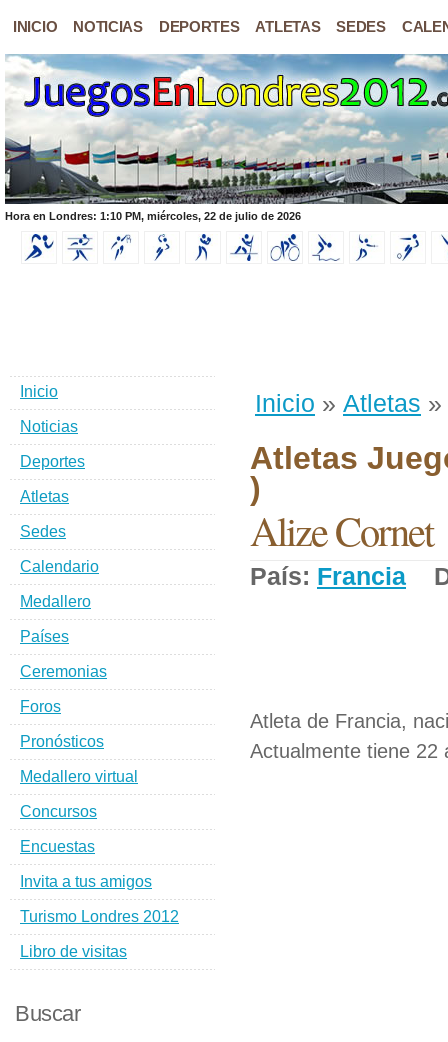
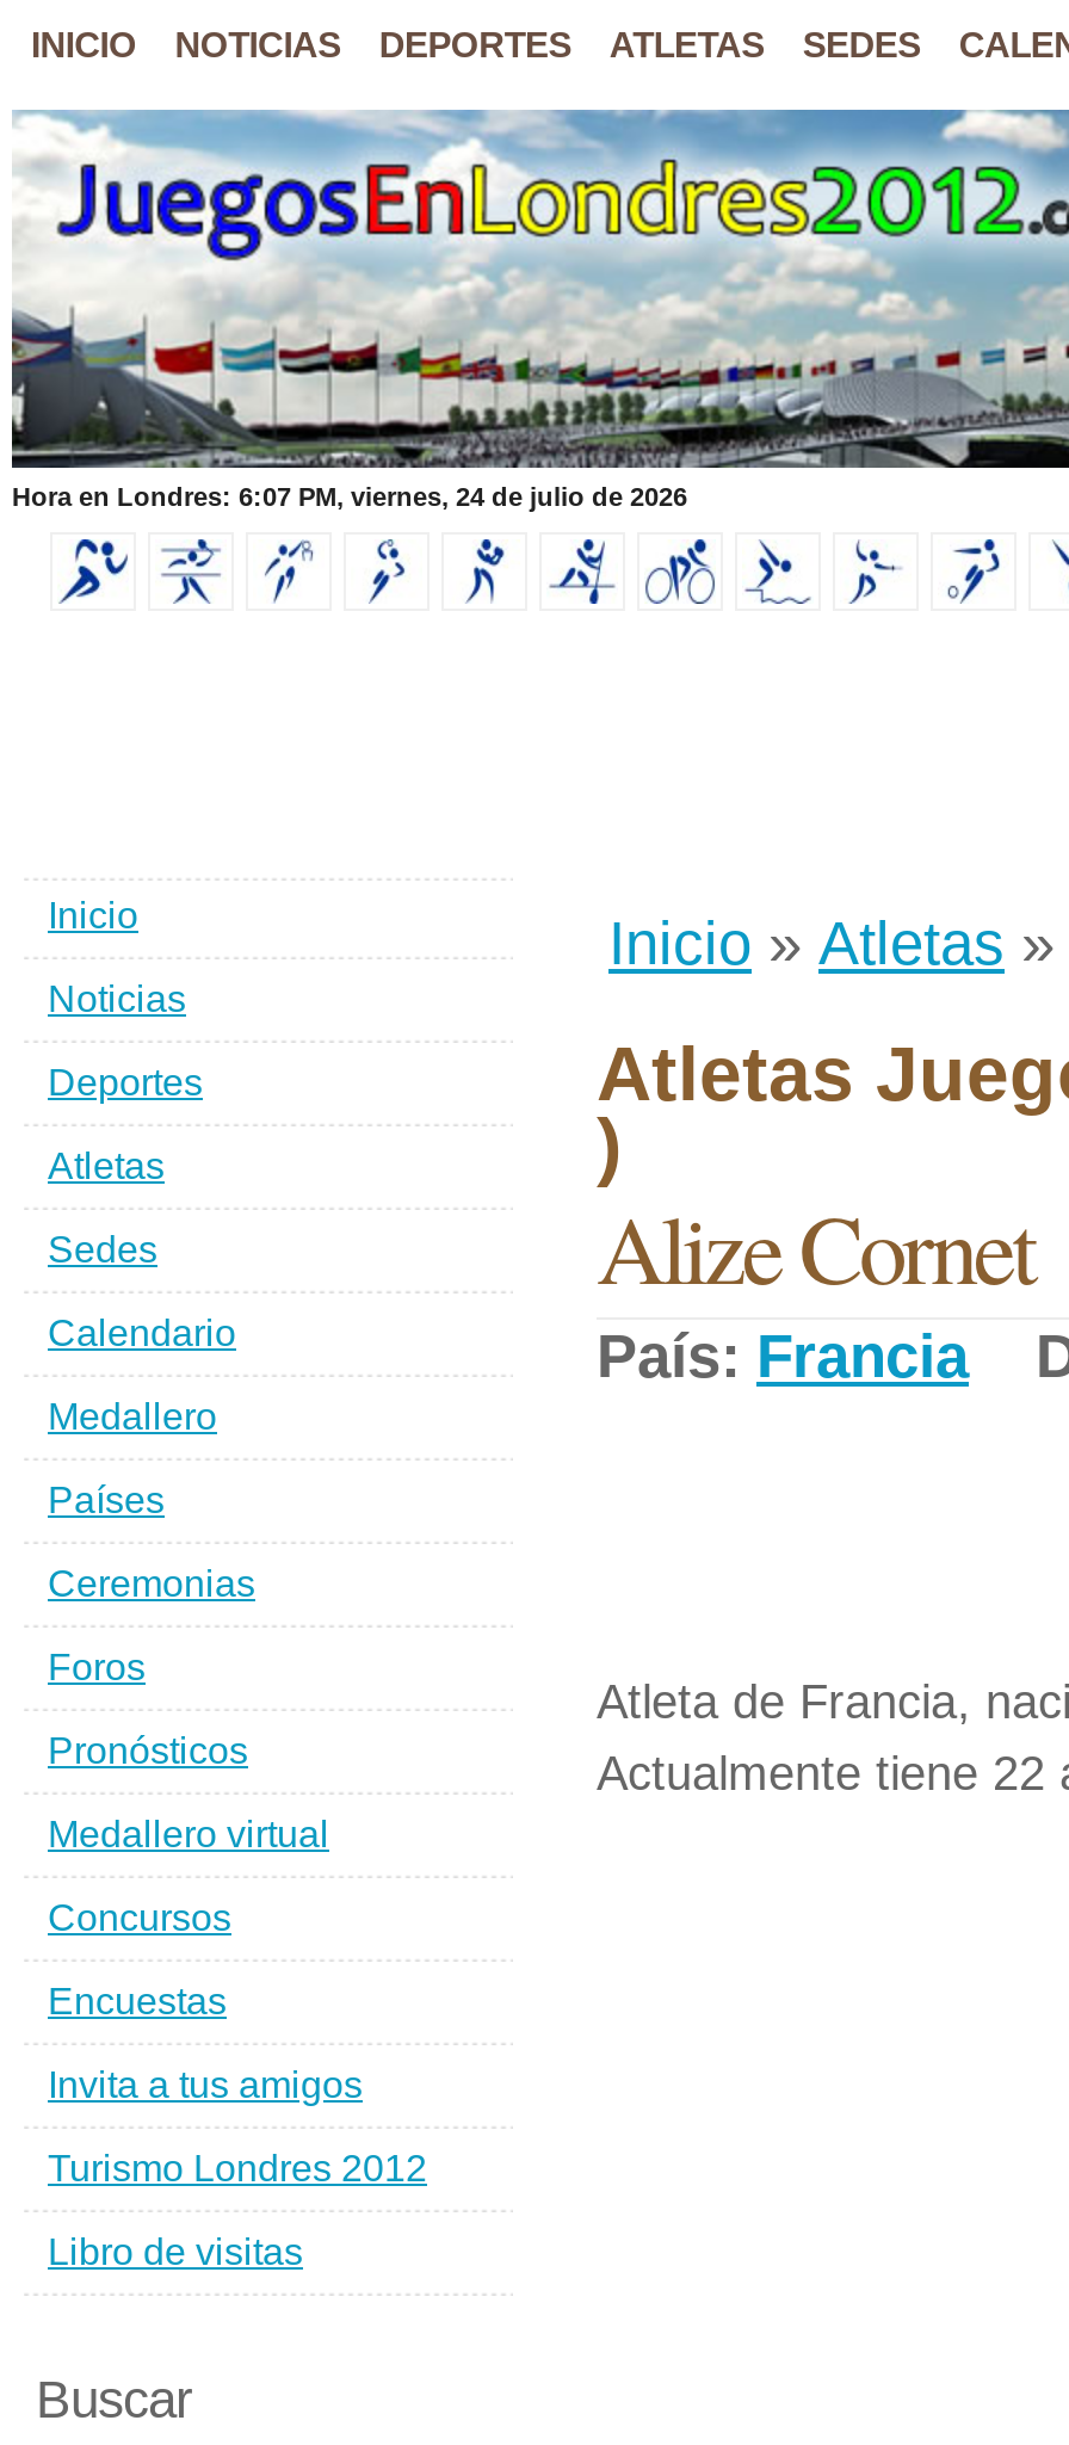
[5,210,301,222] Hora en Londres: 1:10 PM, miércoles, 22 de julio de 2026 -> [12,482,687,511] Hora en Londres: 6:07 PM, viernes, 24 de julio de 2026

